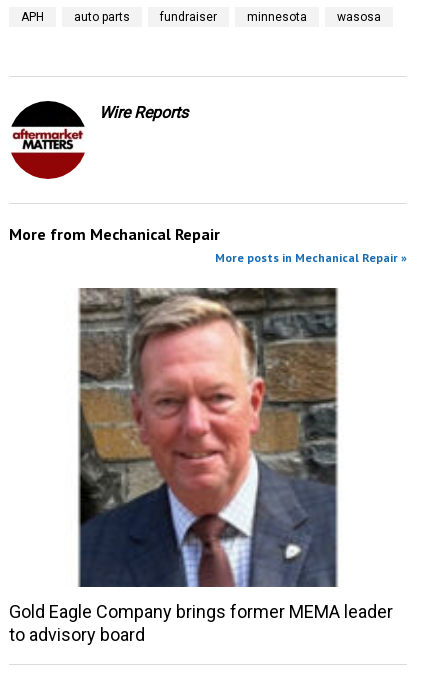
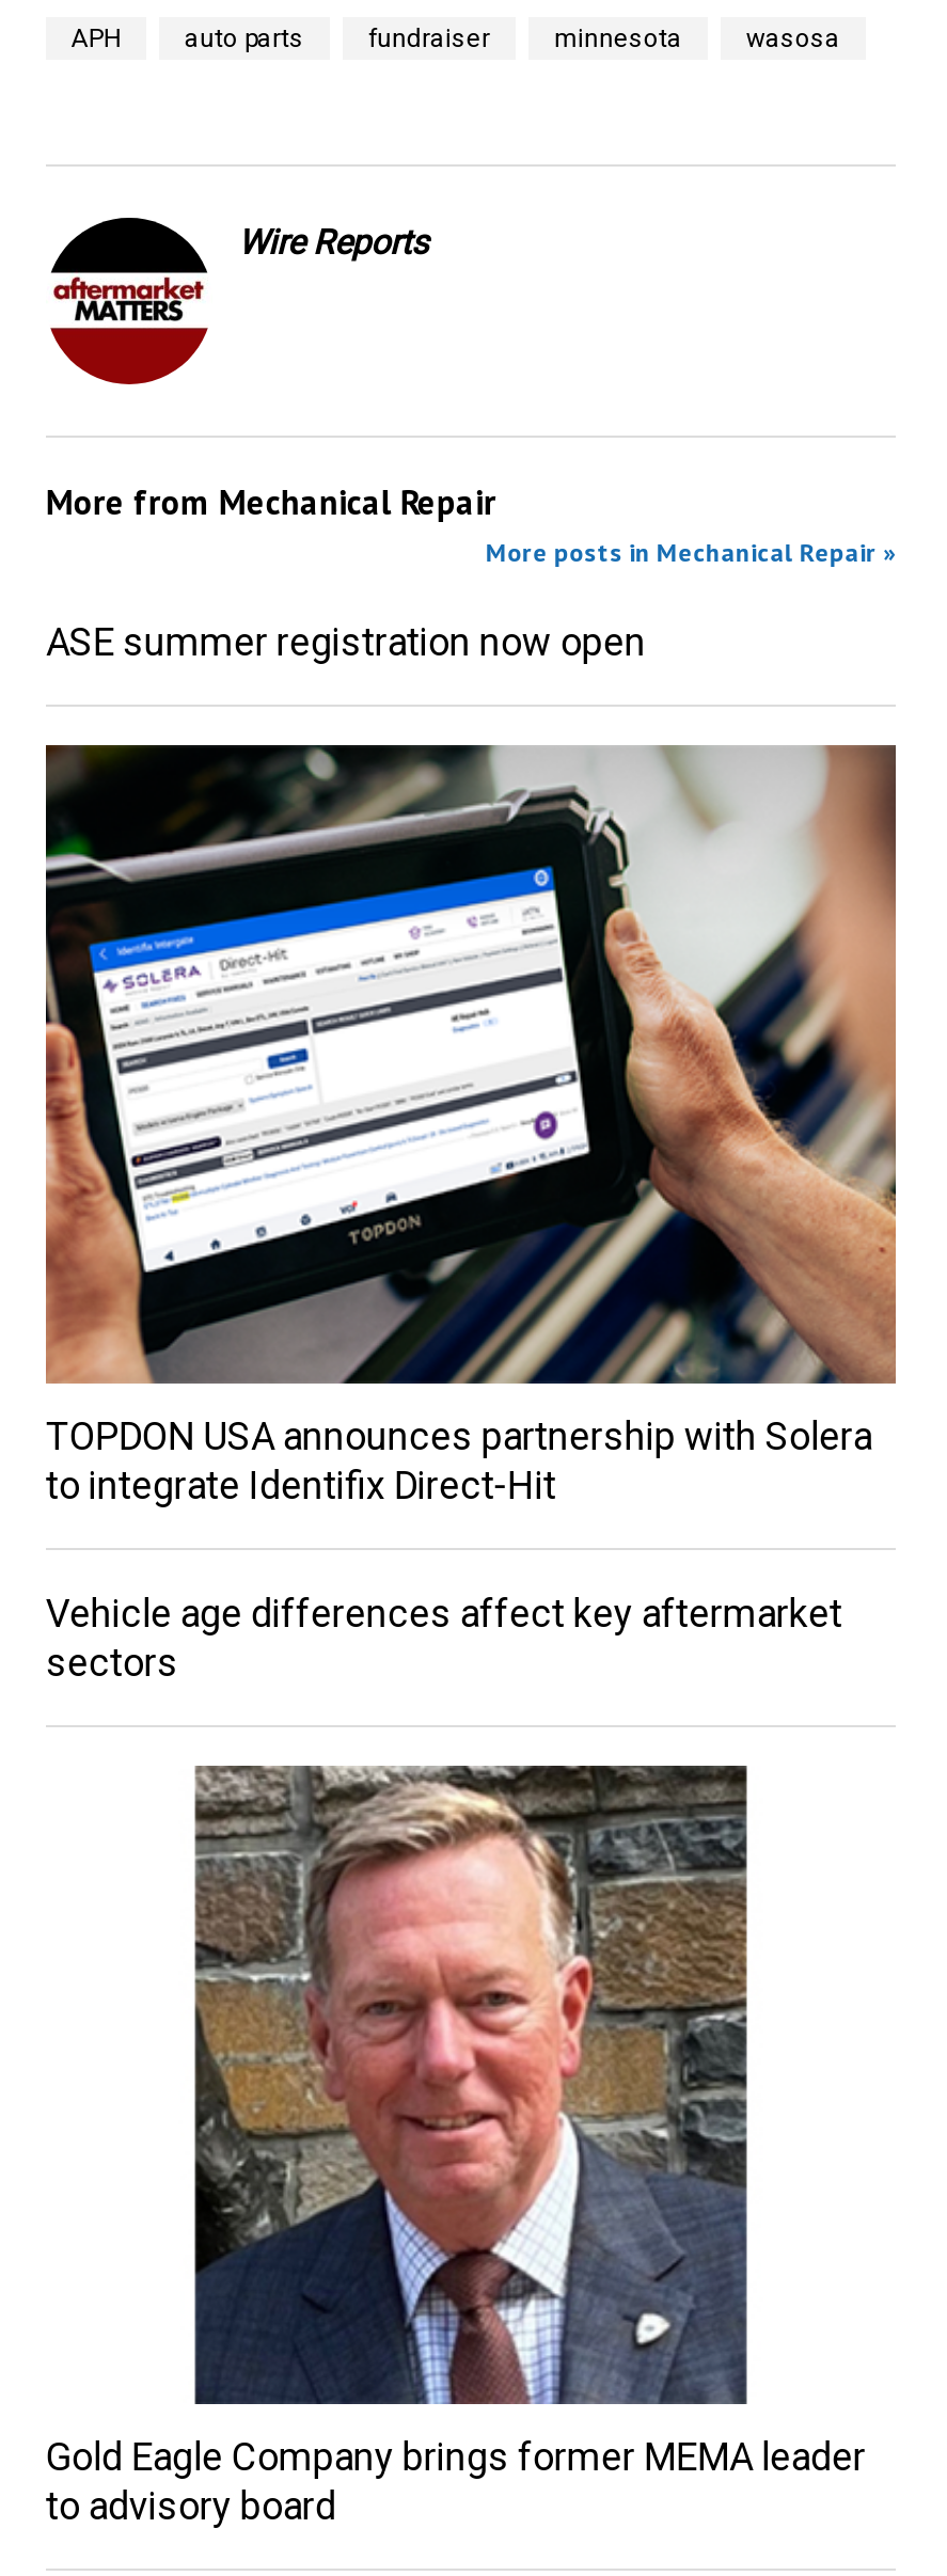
none -> [44,743,898,1685] [image] | TOPDON USA announces partnership with Solera | to integrate Identifix Direct-Hit | Vehicle age differences affect key aftermarket | sectors
none -> [46,619,646,664] ASE summer registration now open

